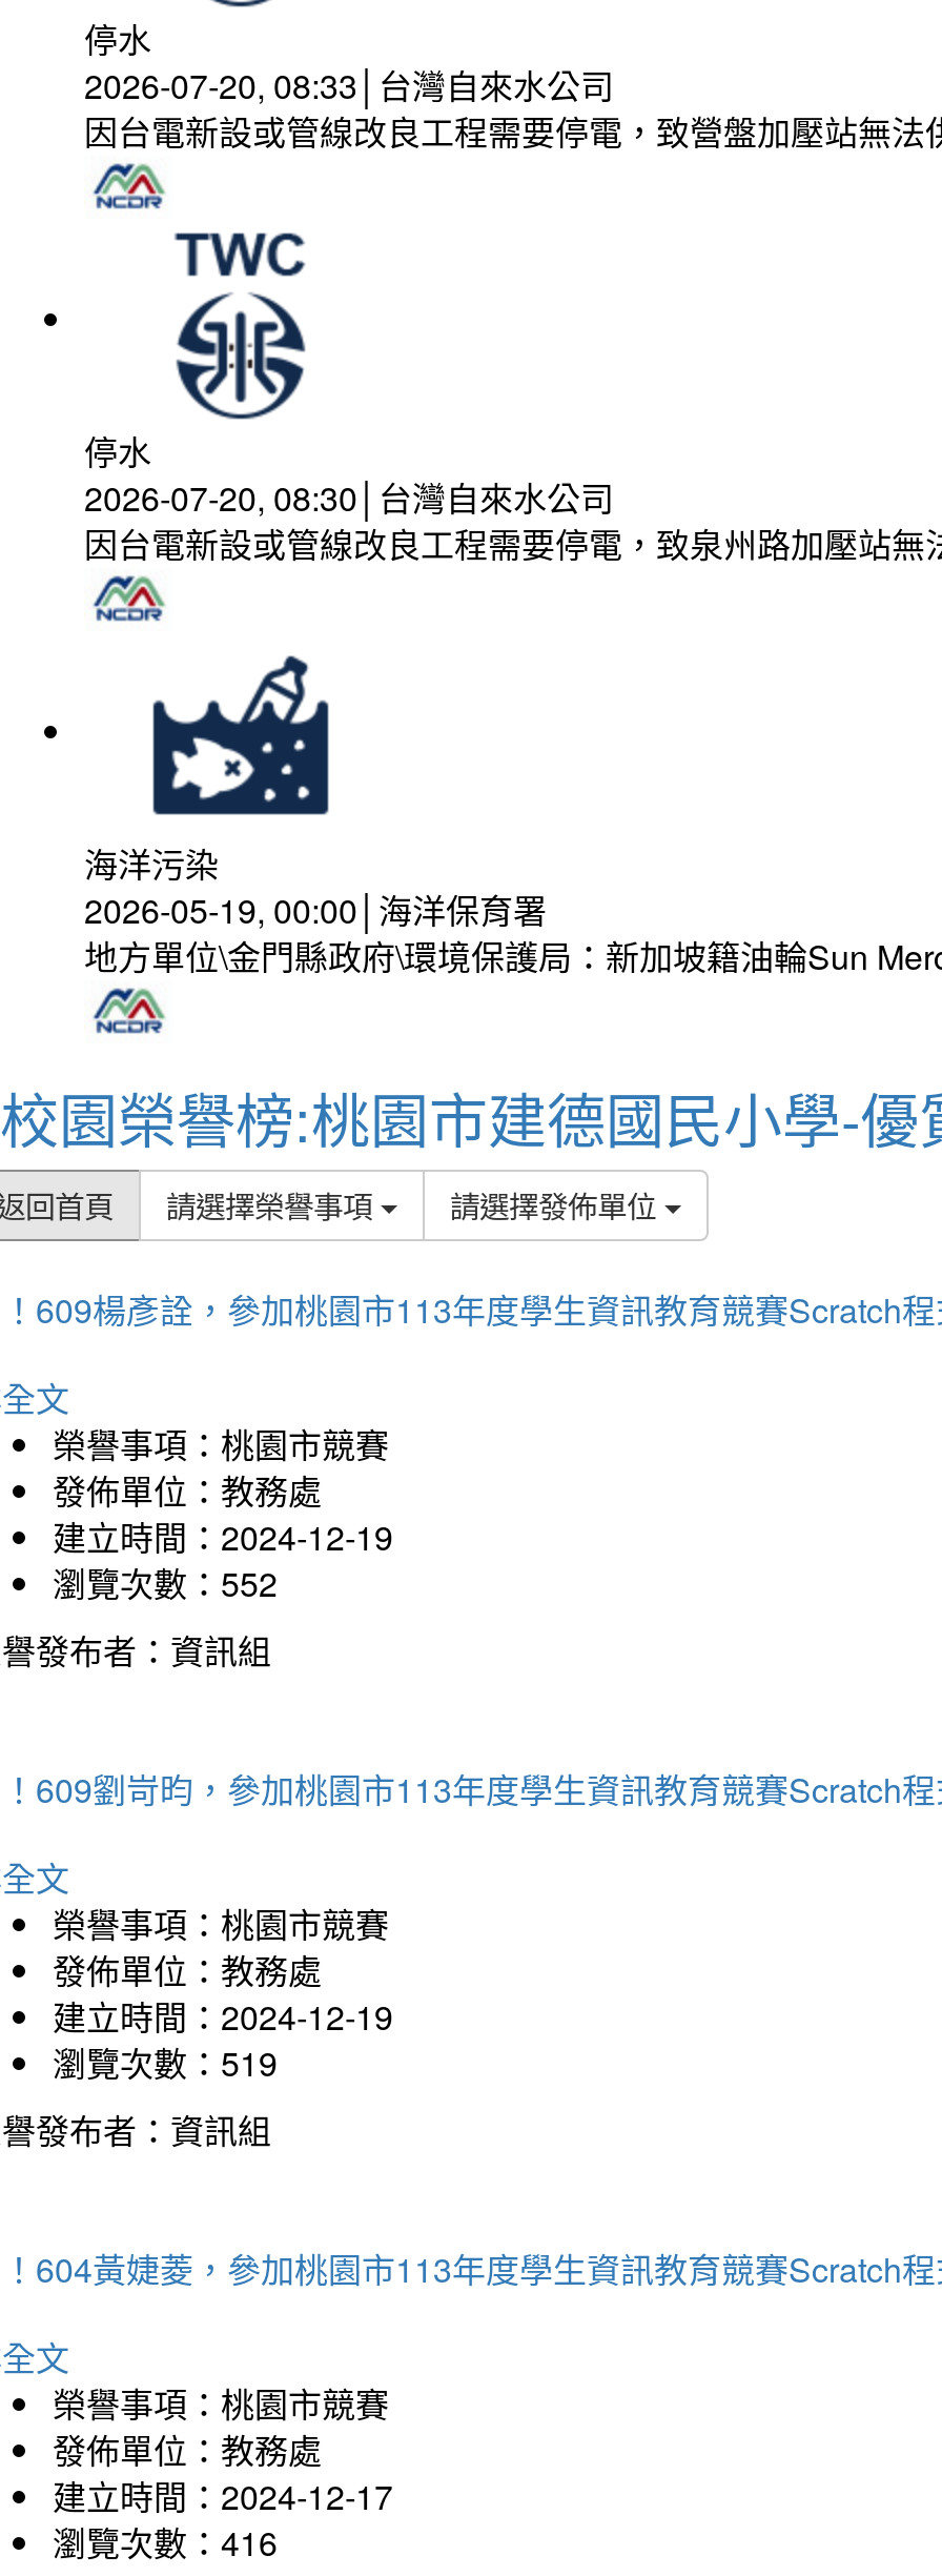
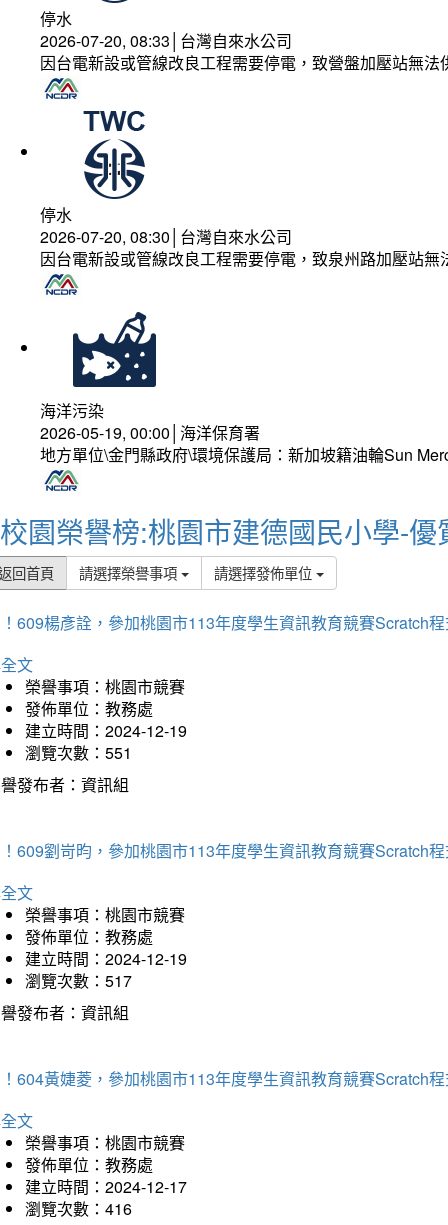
[53,1559,278,1607] 瀏覽次數：552 -> [25,741,132,764] 瀏覽次數：551
[53,2039,278,2087] 瀏覽次數：519 -> [25,969,132,992] 瀏覽次數：517

